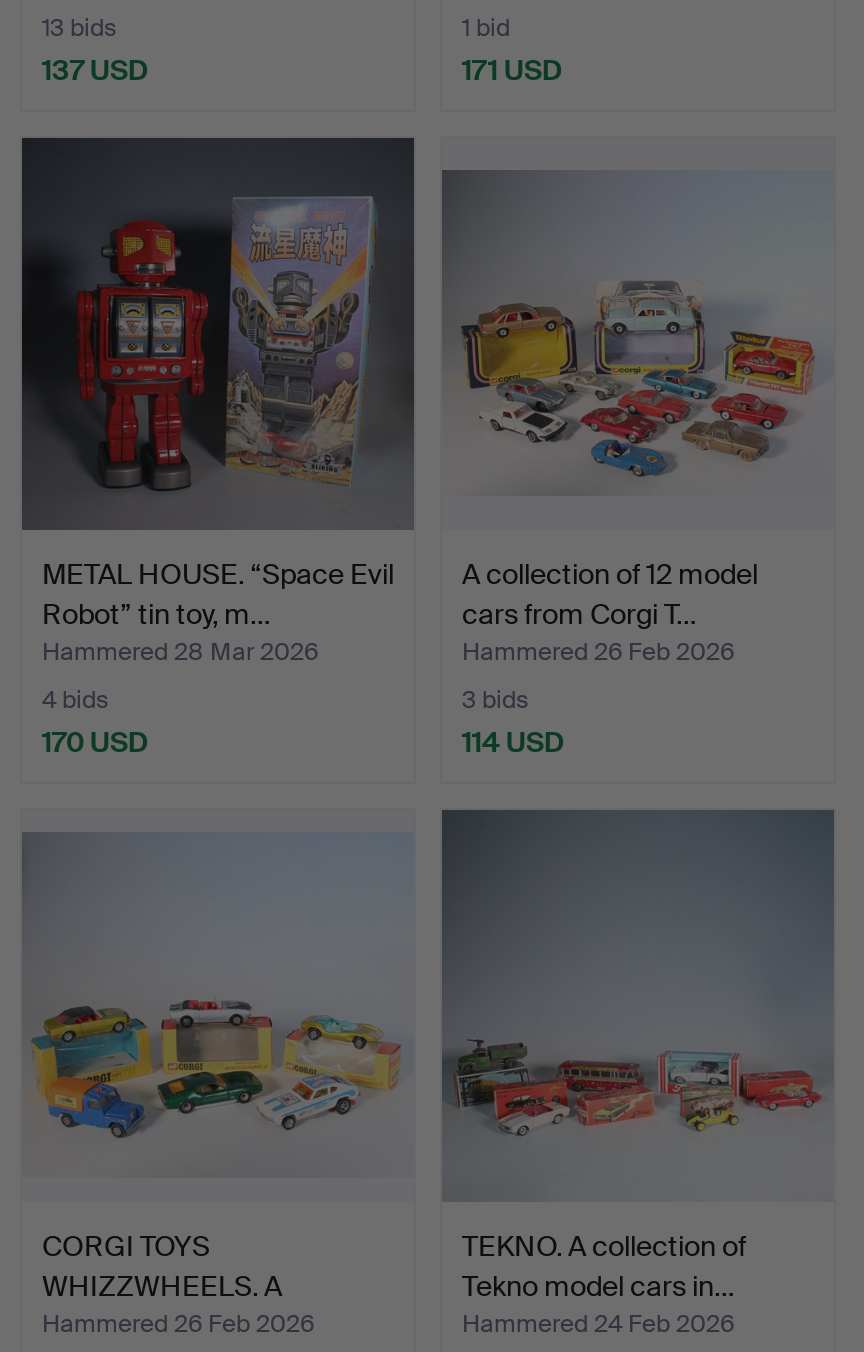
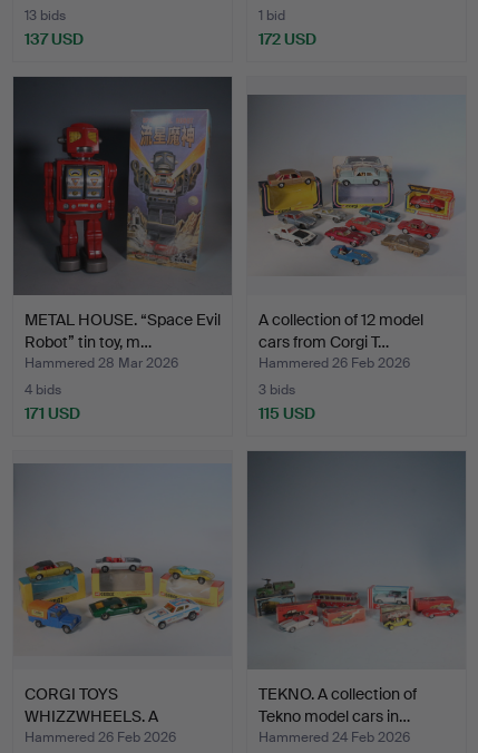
[462,51,562,87] 171 USD -> [258,29,316,49] 172 USD
[42,723,148,759] 170 USD -> [25,403,80,423] 171 USD
[462,723,564,759] 114 USD -> [258,403,315,423] 115 USD

